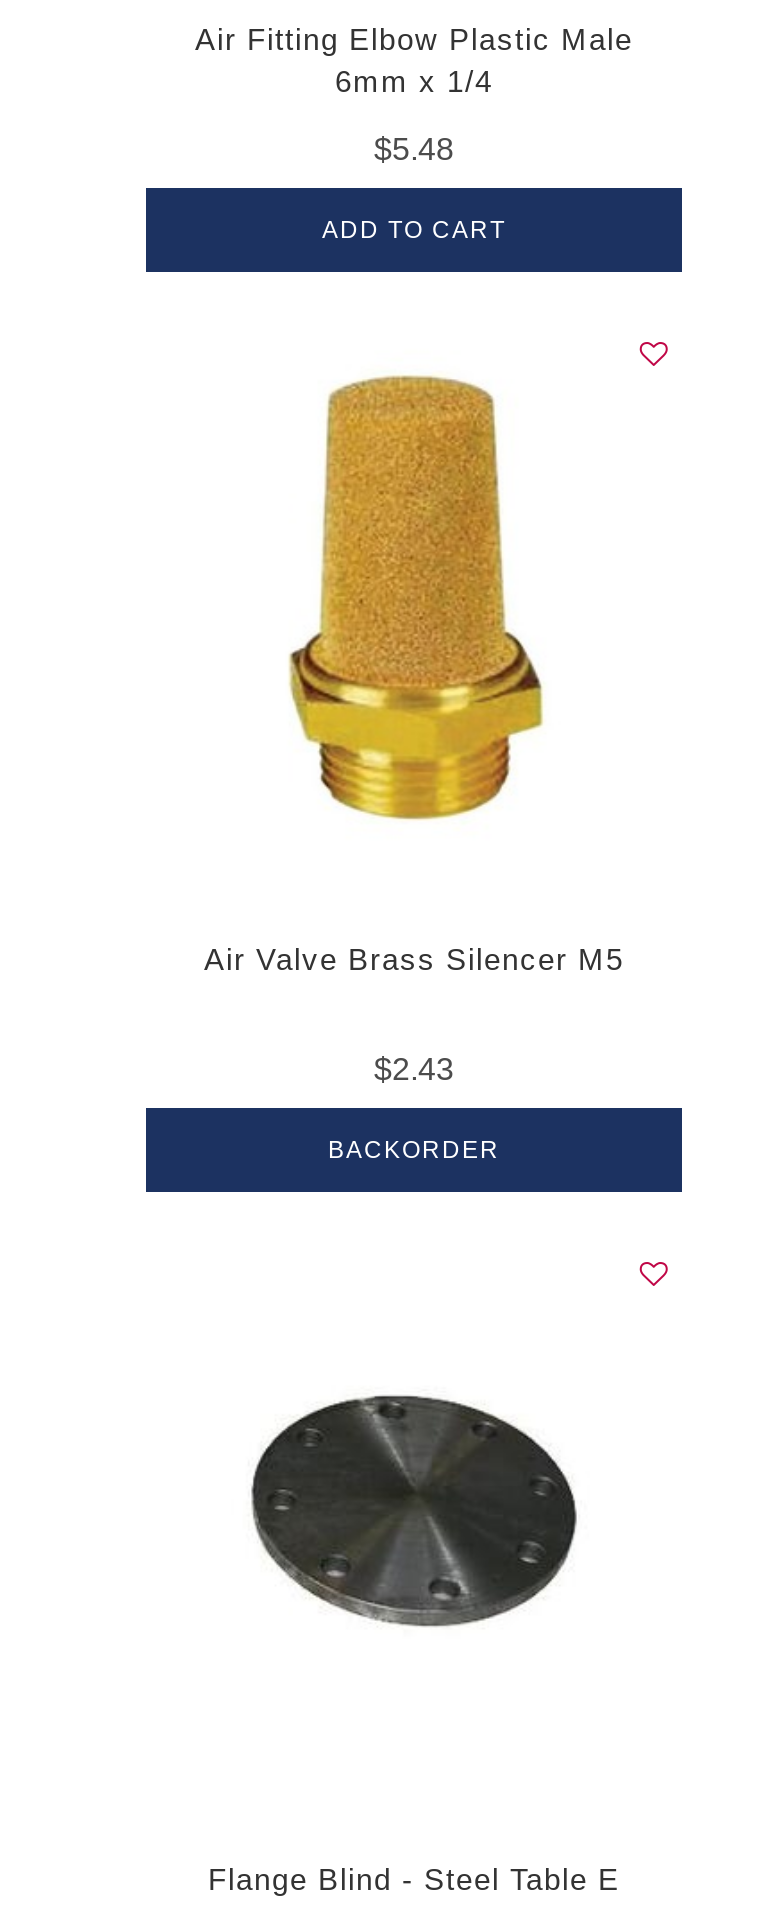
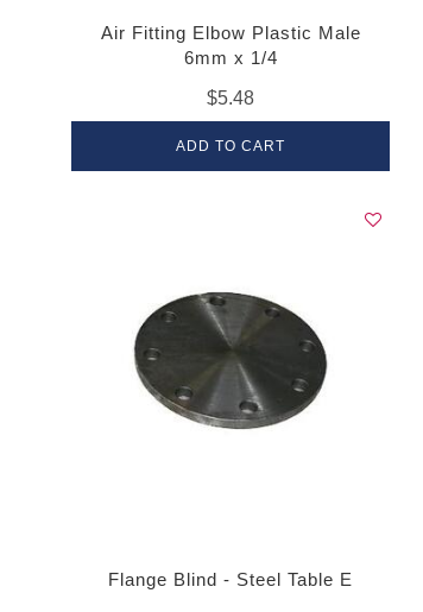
[288,374,544,822] [image] -> none
[204,941,624,1163] Air Valve Brass Silencer M5 | $2.43 | BACKORDER -> none

